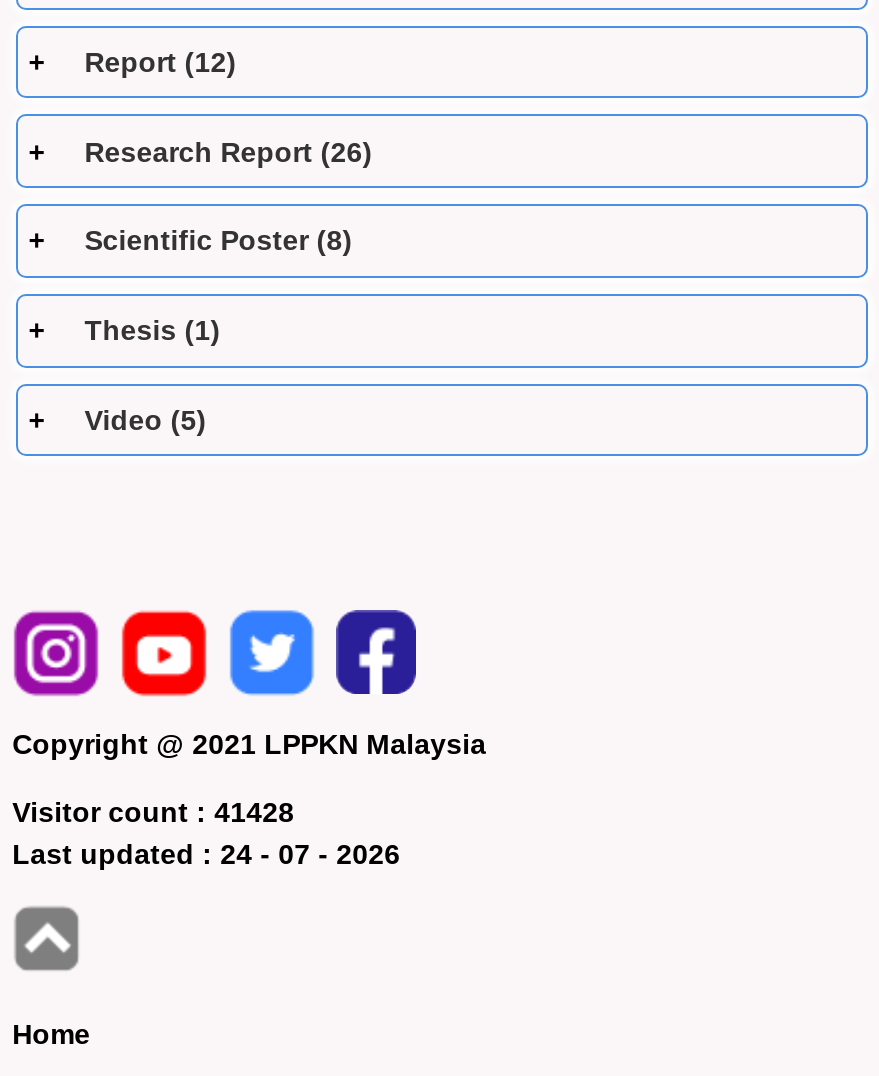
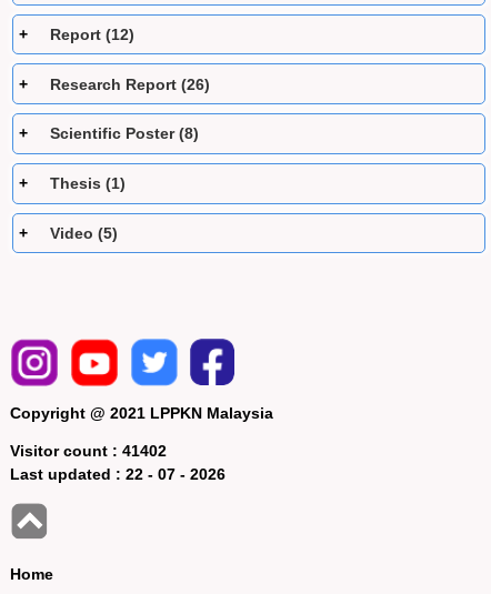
[12,797,294,829] Visitor count : 41428 -> [10,442,167,460] Visitor count : 41402
[12,839,400,871] Last updated : 24 - 07 - 2026 -> [10,466,226,483] Last updated : 22 - 07 - 2026

